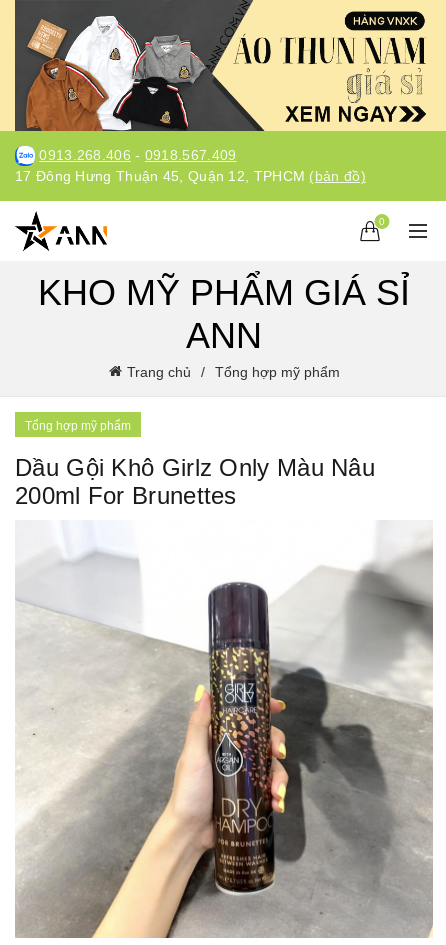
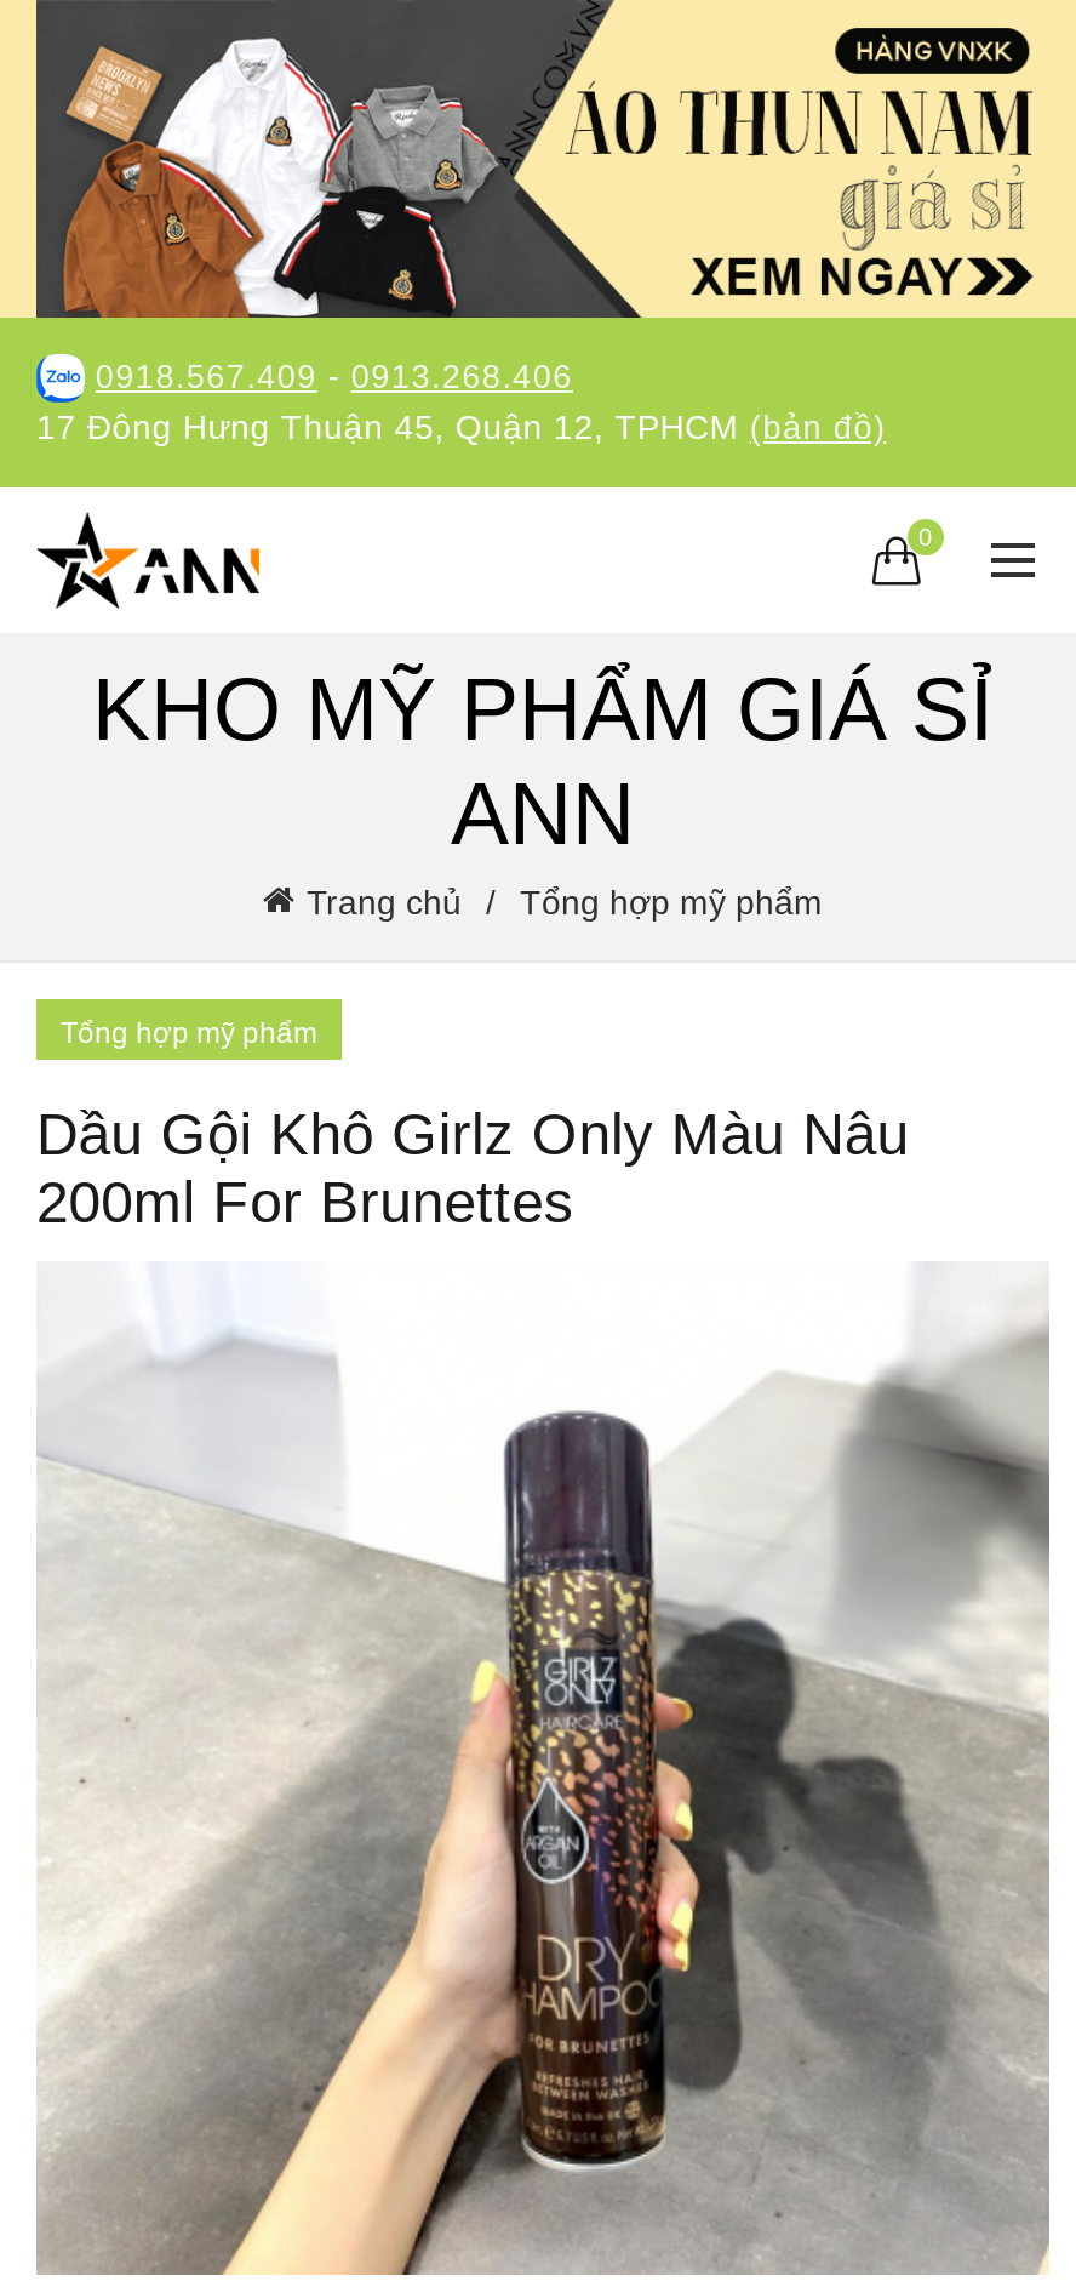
[39,147,236,163] 0913.268.406 - 0918.567.409 -> [95,356,573,394] 0918.567.409 - 0913.268.406

